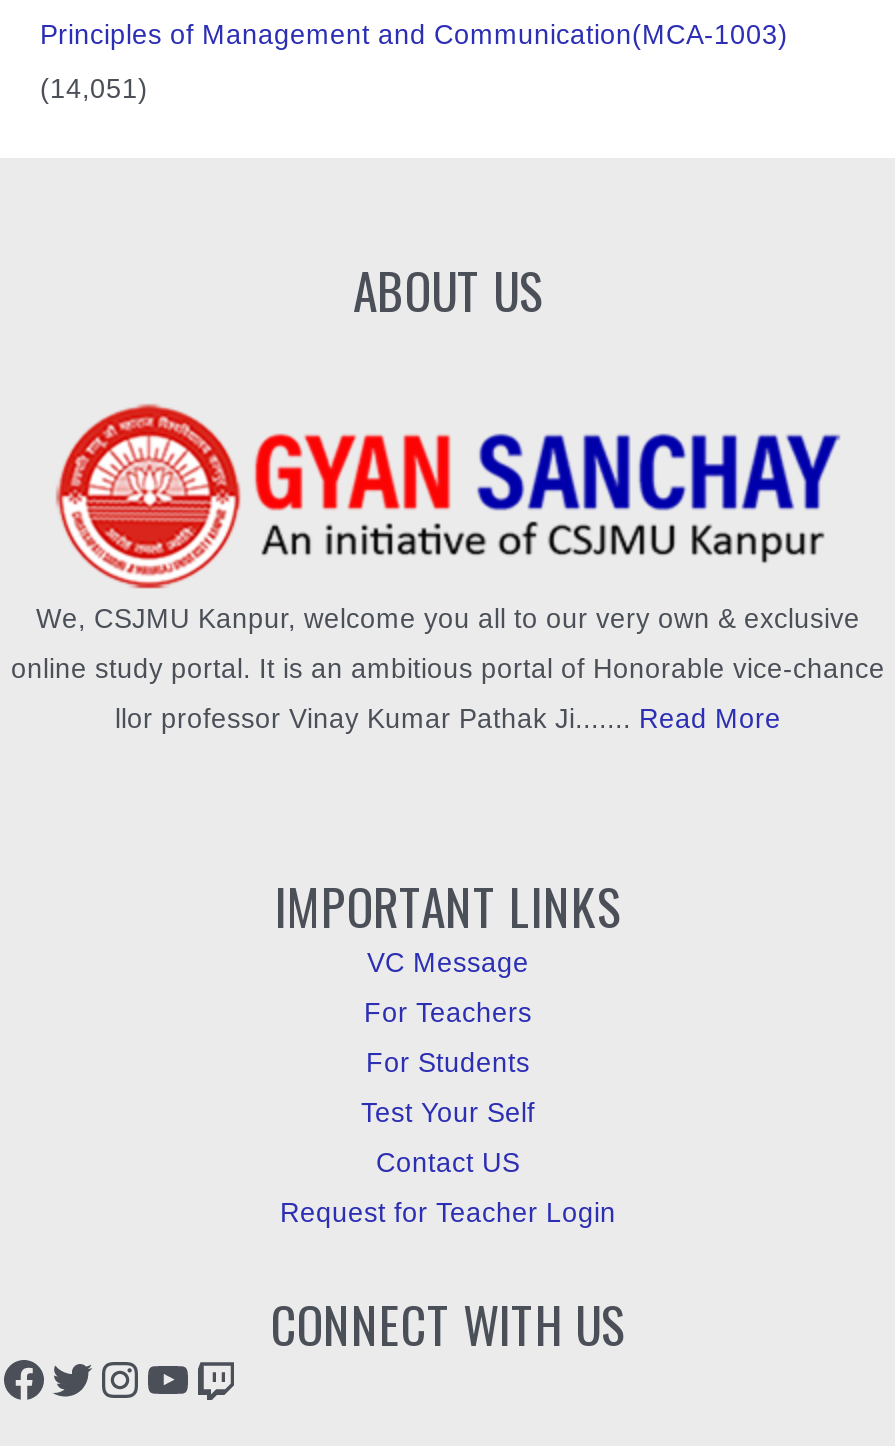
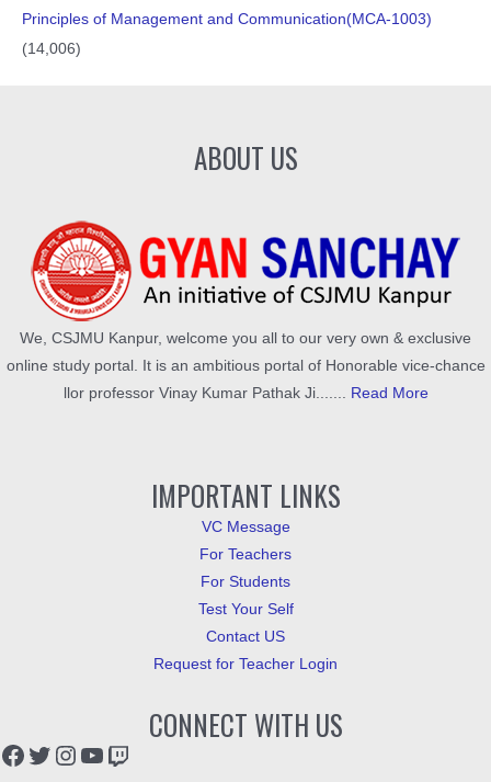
[40,74,148,104] (14,051) -> [22,40,81,57] (14,006)

